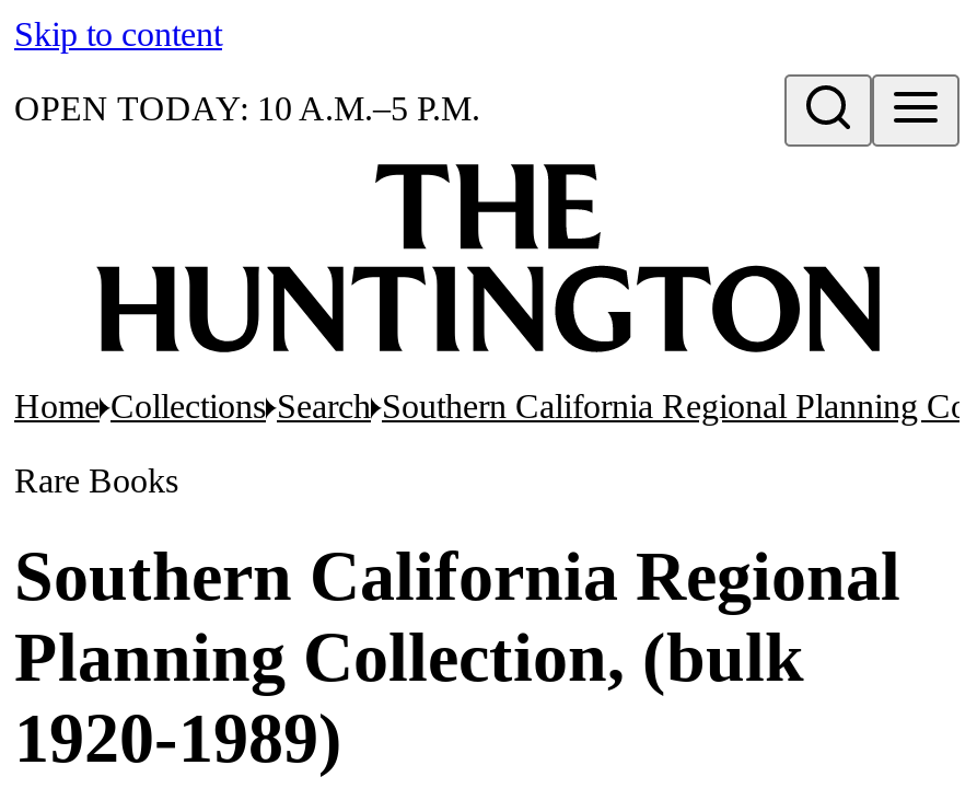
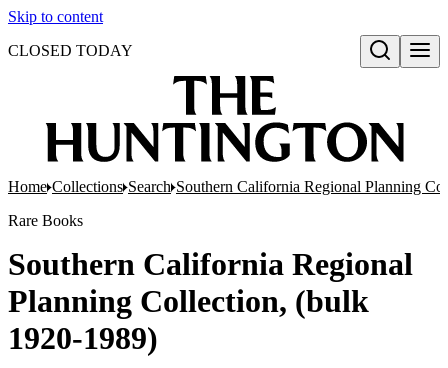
[14,90,480,127] OPEN TODAY: 10 A.M.–5 P.M. -> [8,42,133,59] CLOSED TODAY

